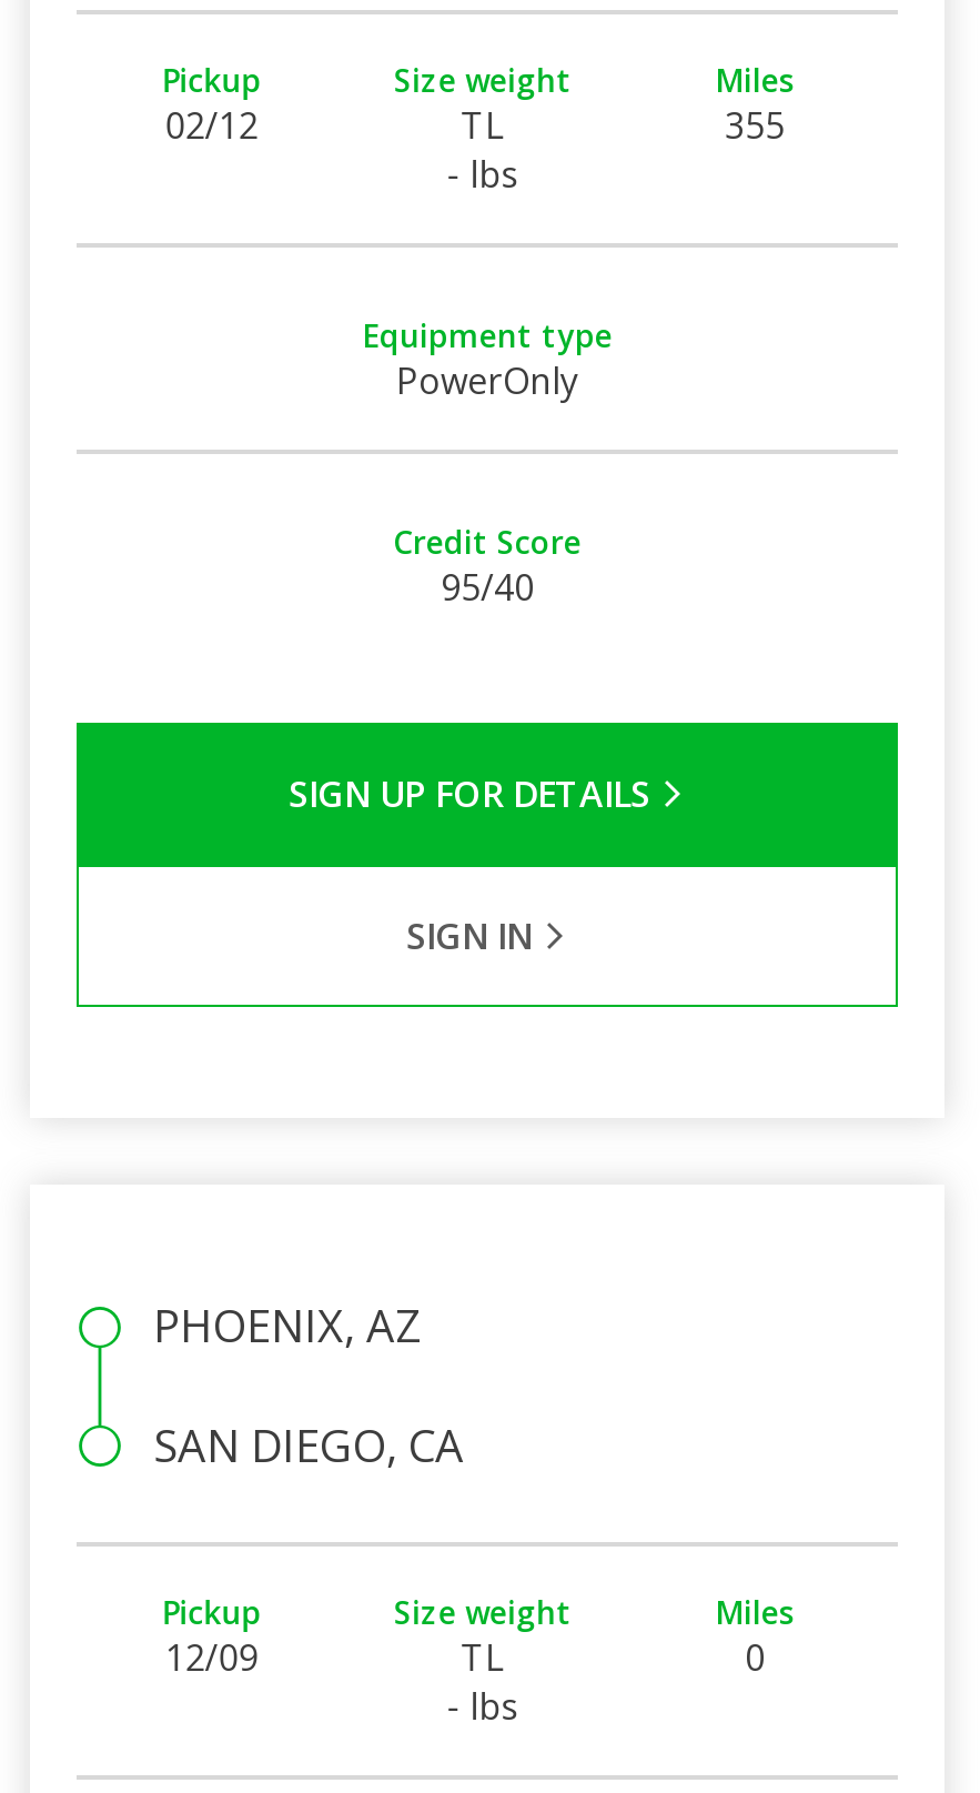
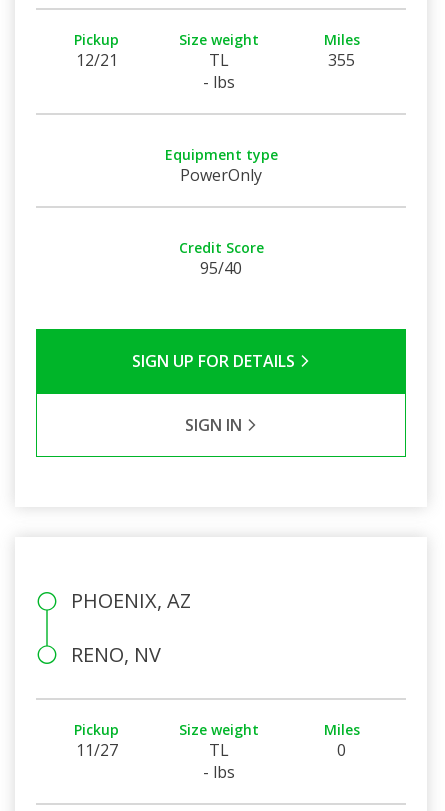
[165,101,258,150] 02/12 -> [76,49,118,71] 12/21
[153,1415,464,1475] SAN DIEGO, CA -> [70,641,160,668] RENO, NV
[165,1633,258,1682] 12/09 -> [76,739,118,761] 11/27

